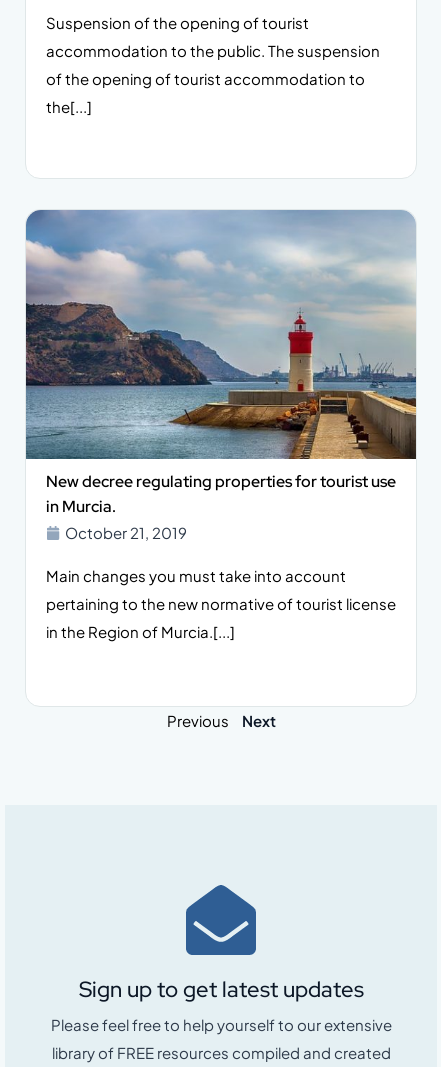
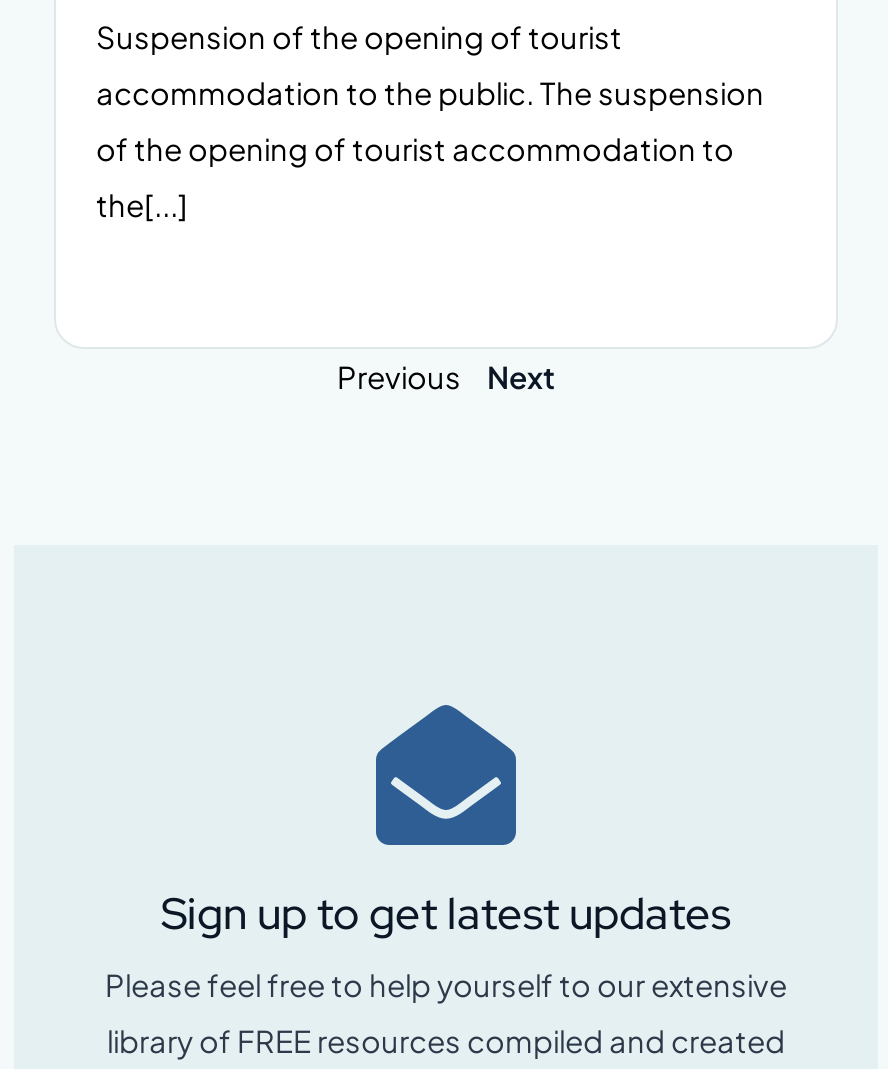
[25,209,417,640] [image] | New decree regulating properties for tourist use | in Murcia. | October 21, 2019 | Main changes you must take into account | pertaining to the new normative of tourist license | in the Region of Murcia.[...] -> none

